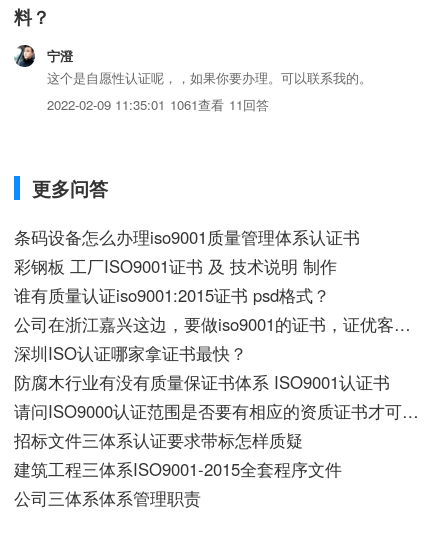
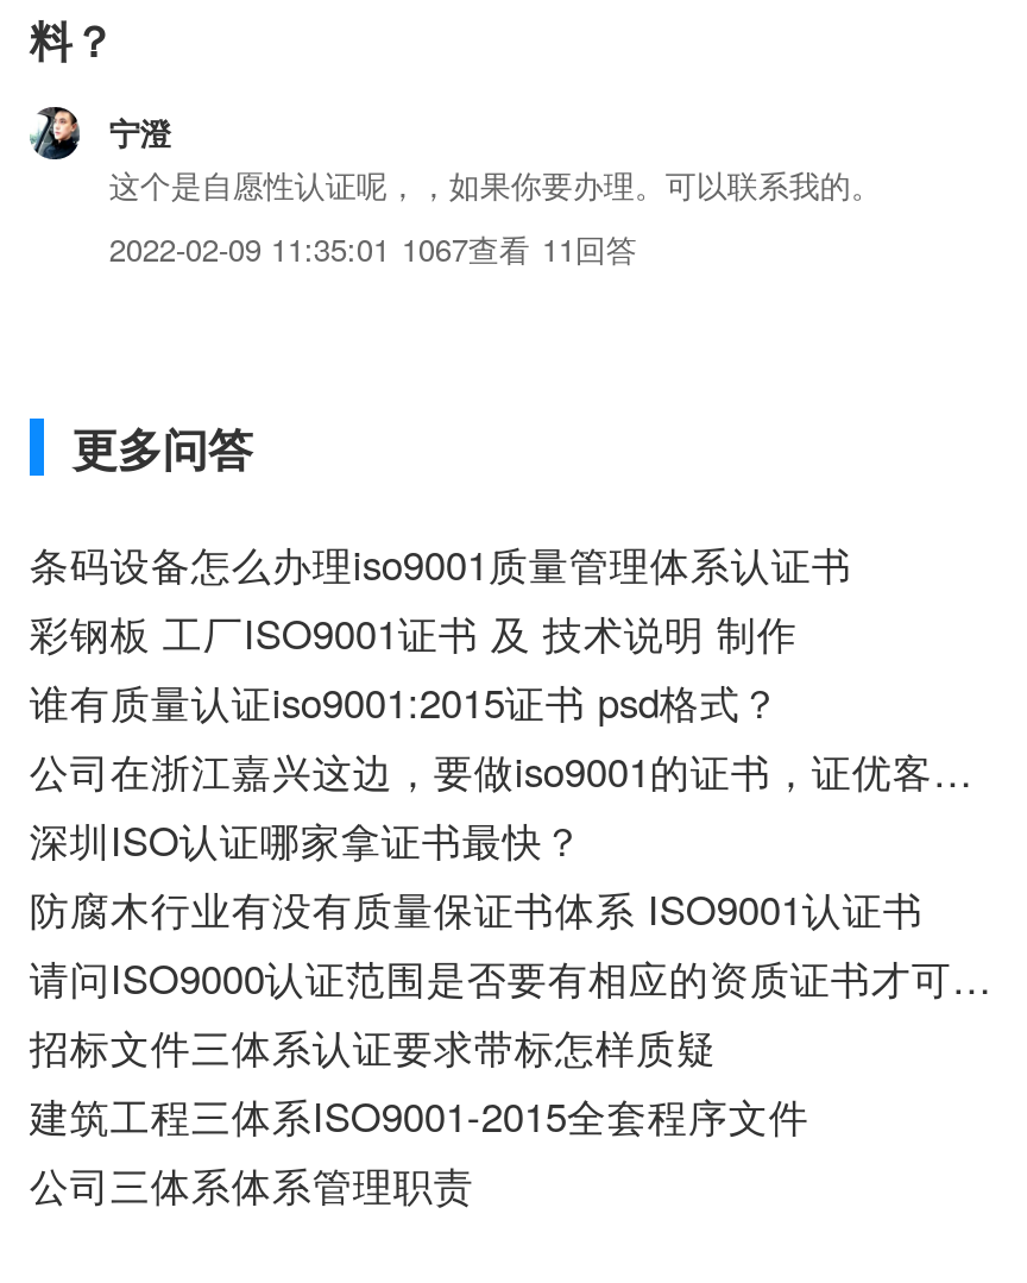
[47,95,269,114] 2022-02-09 11:35:01 1061查看 11回答 -> [109,226,637,271] 2022-02-09 11:35:01 1067查看 11回答

